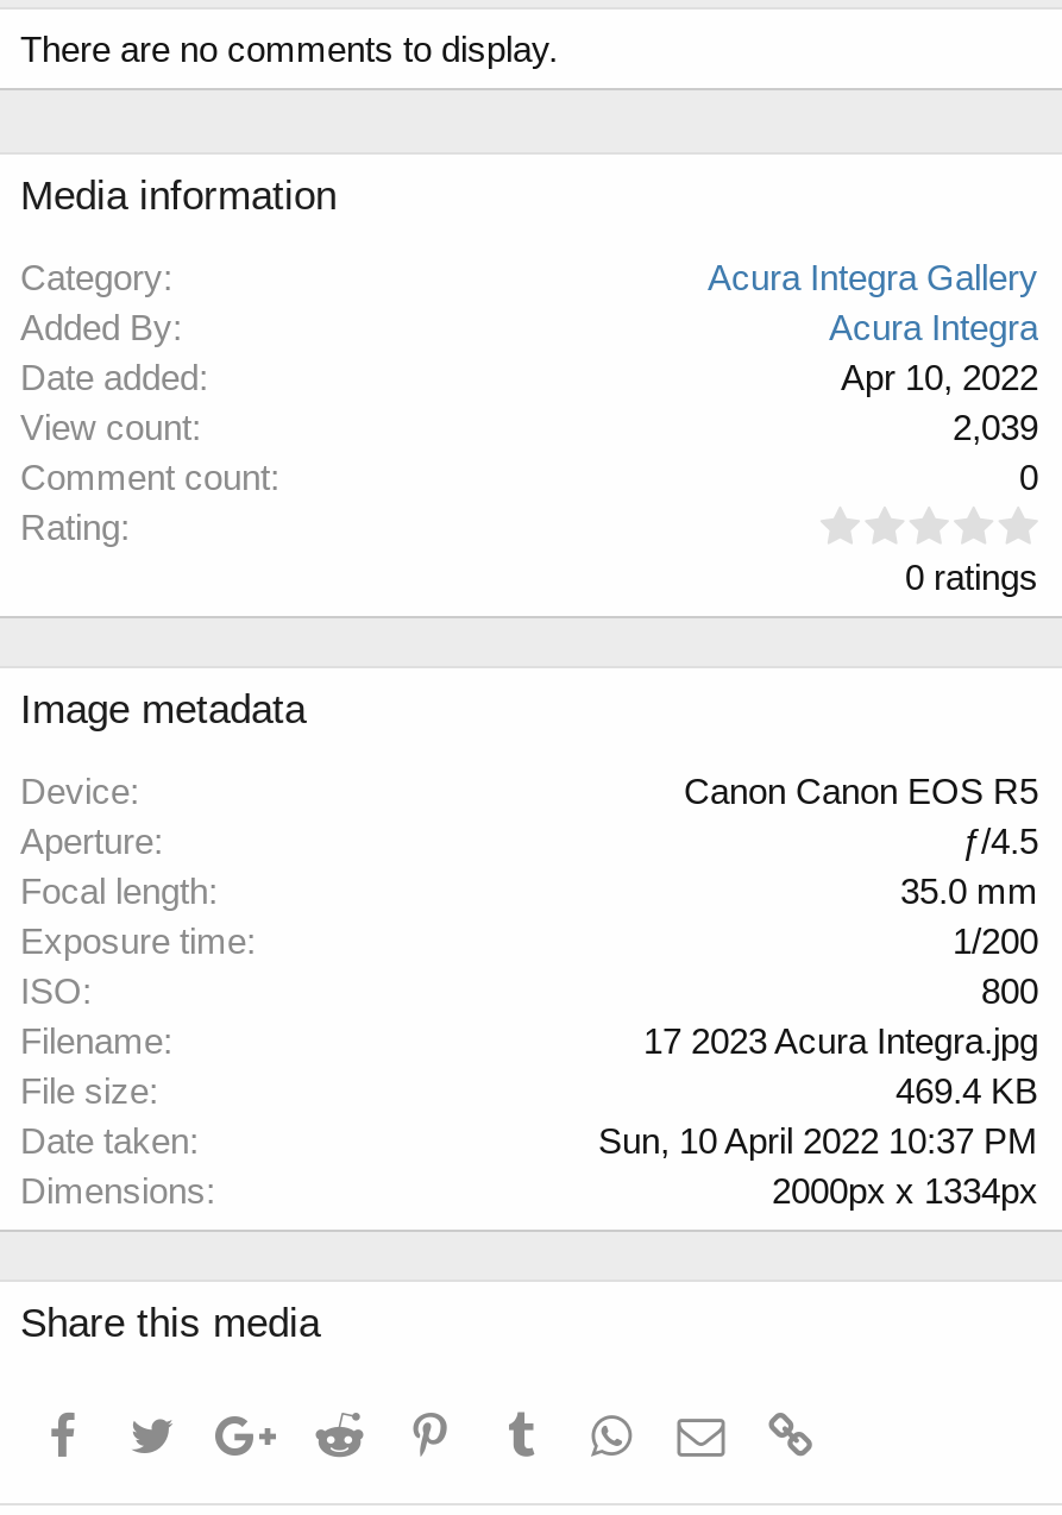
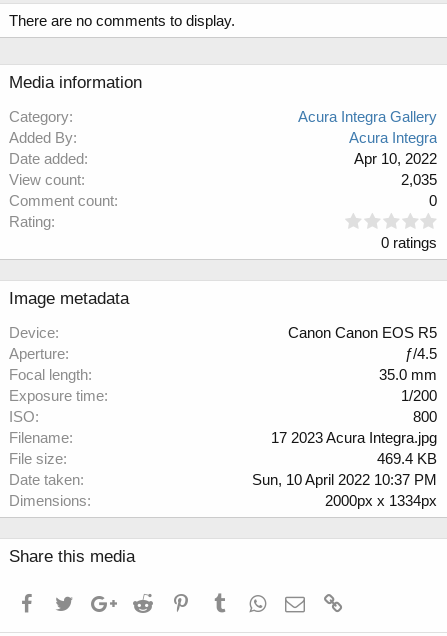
[953,407,1038,448] 2,039 -> [401,171,437,188] 2,035

